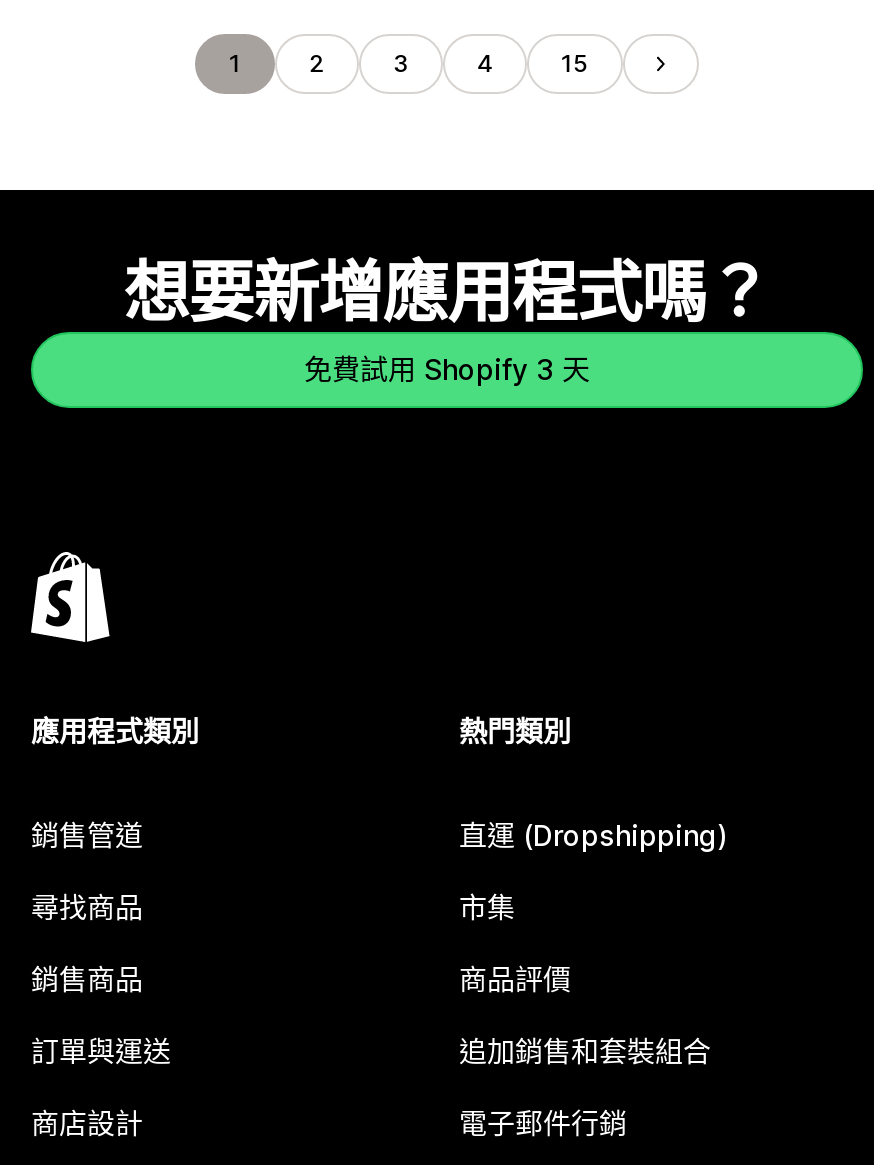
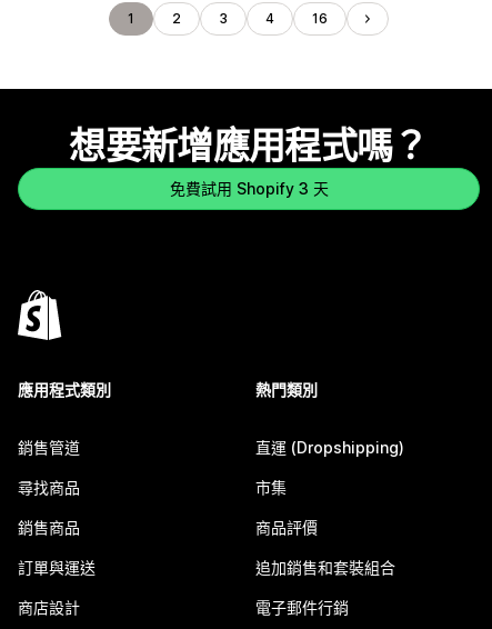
[561,48,589,78] 15 -> [312,10,327,27] 16

